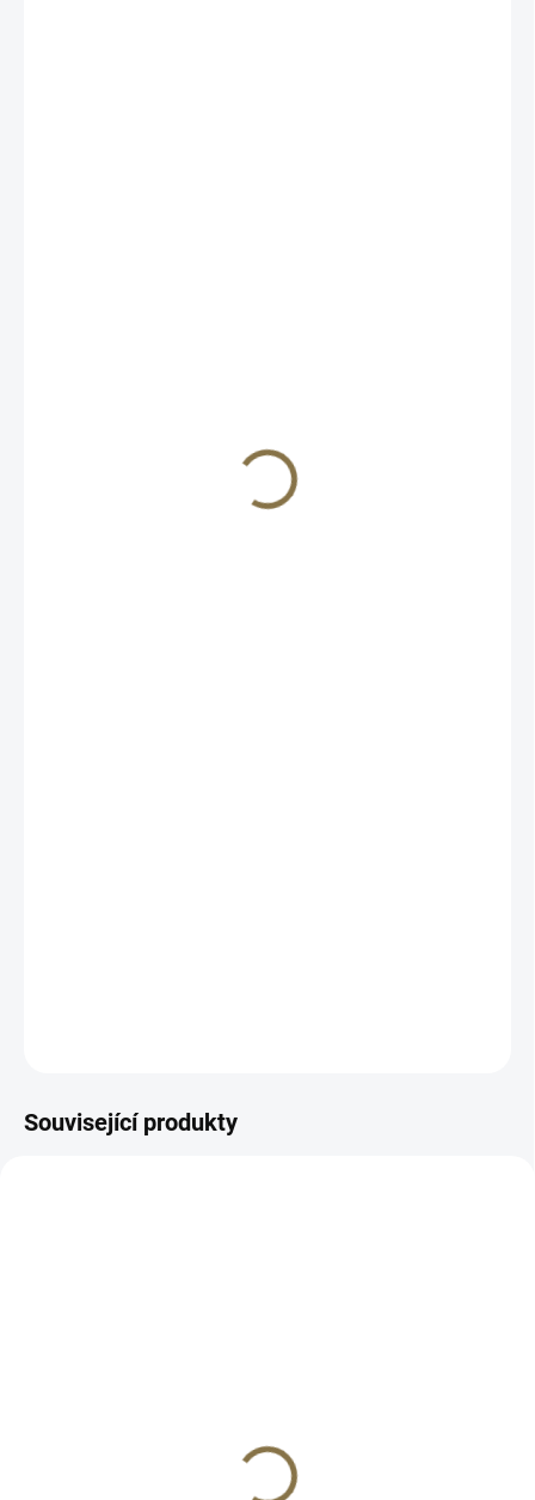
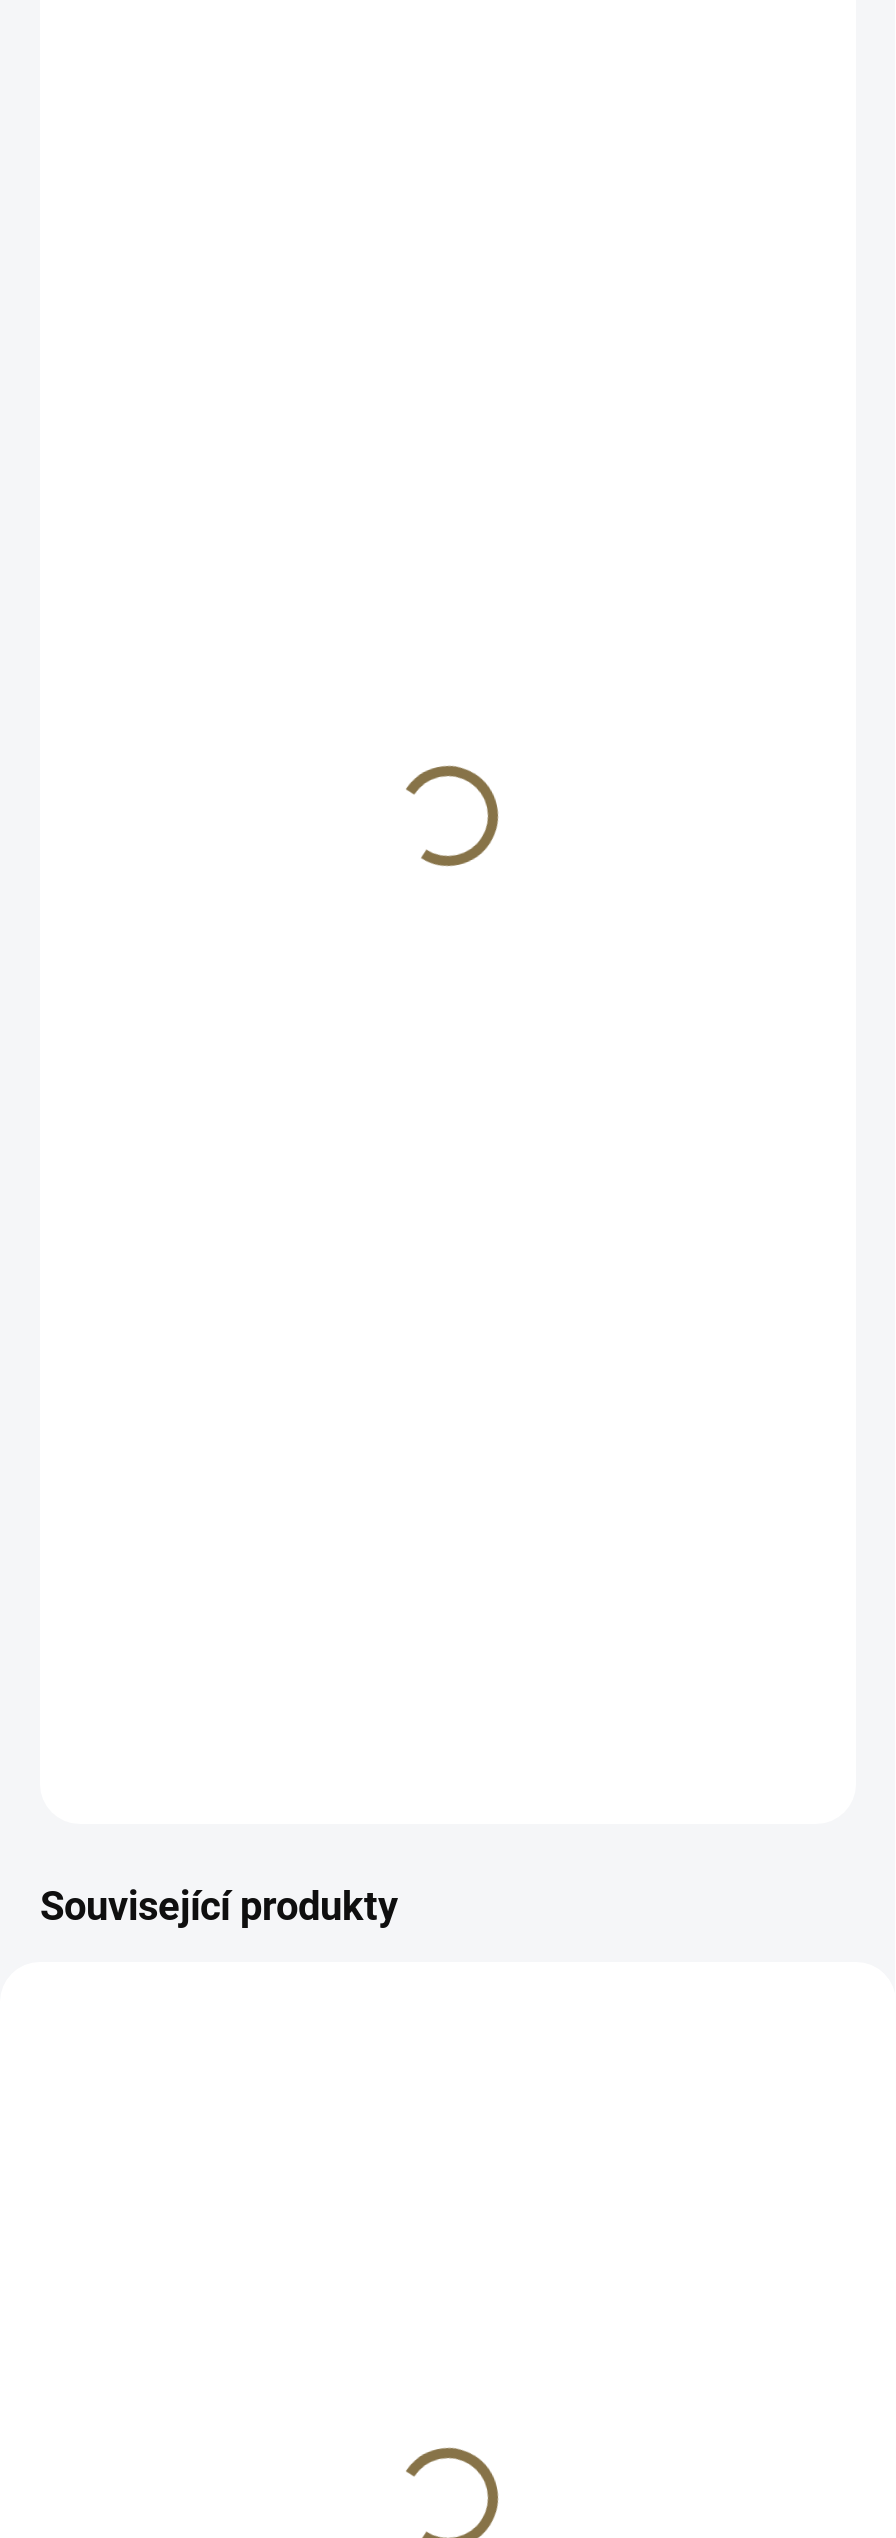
[241,447,299,519] [image] -> [404,750,500,870] [image]

